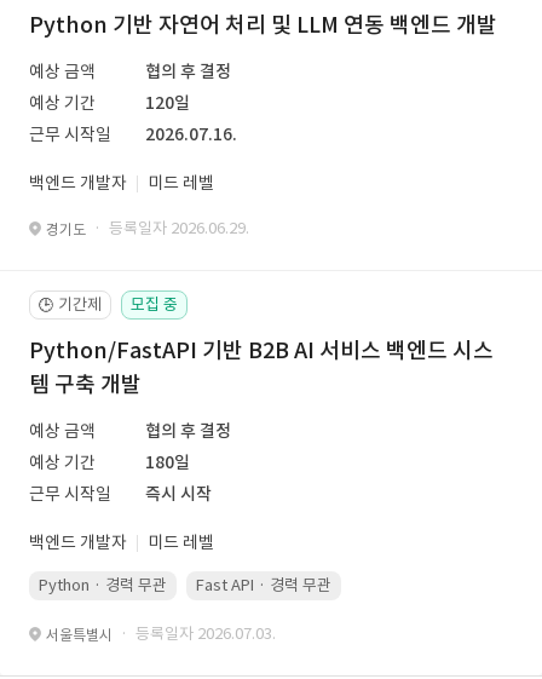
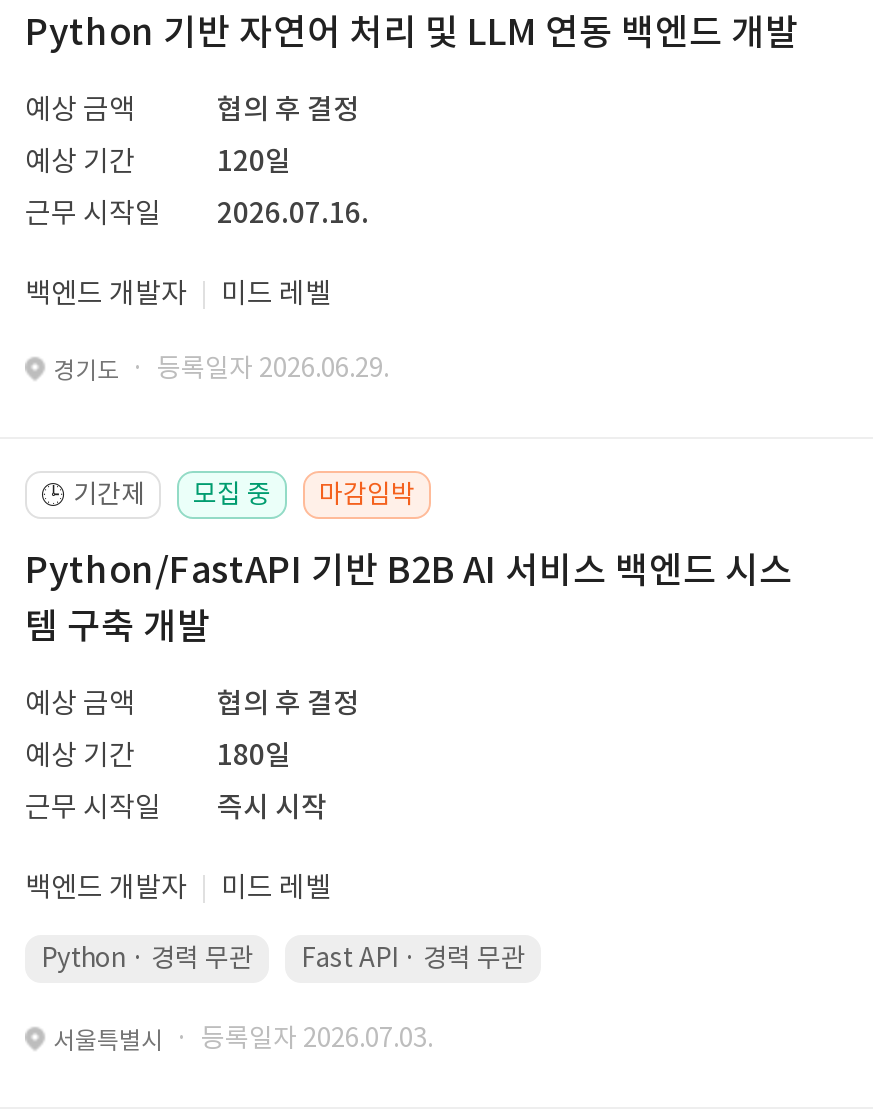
none -> [319,477,415,511] 마감임박

